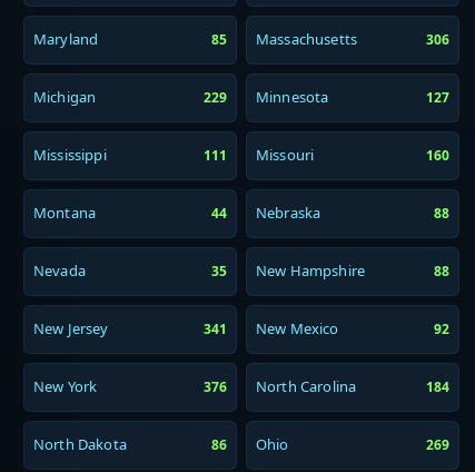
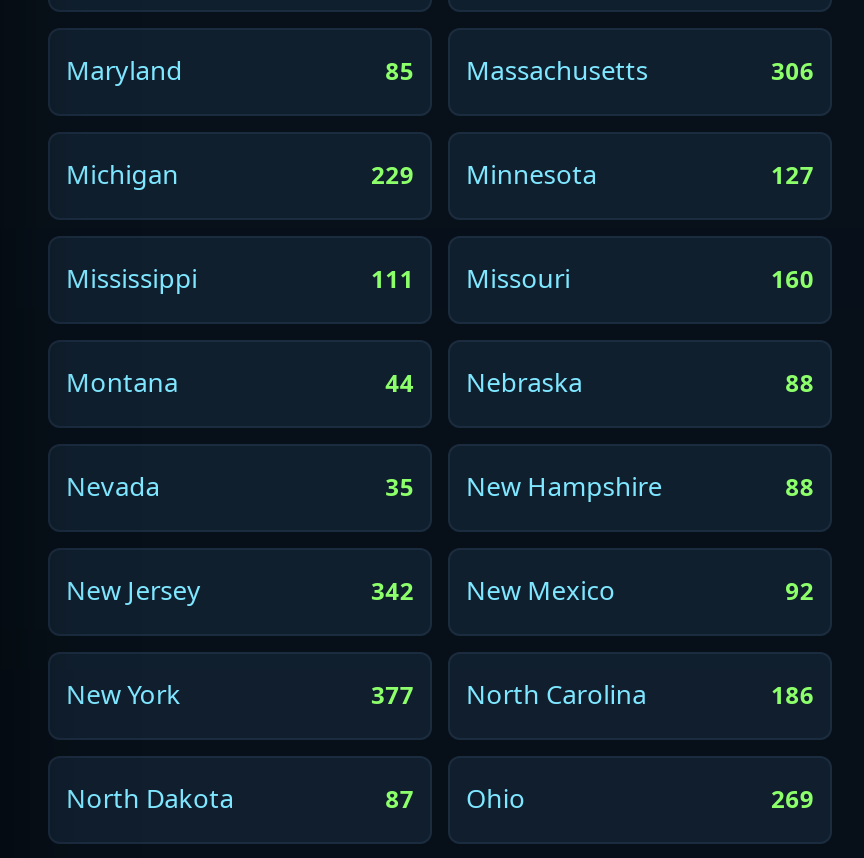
[203,319,339,339] 341 New Mexico -> [371,573,615,609] 342 New Mexico
[203,377,356,397] 376 North Carolina -> [371,677,646,713] 377 North Carolina
[425,377,449,396] 184 -> [771,678,814,712] 186
[211,435,289,455] 86 Ohio -> [385,781,525,817] 87 Ohio

